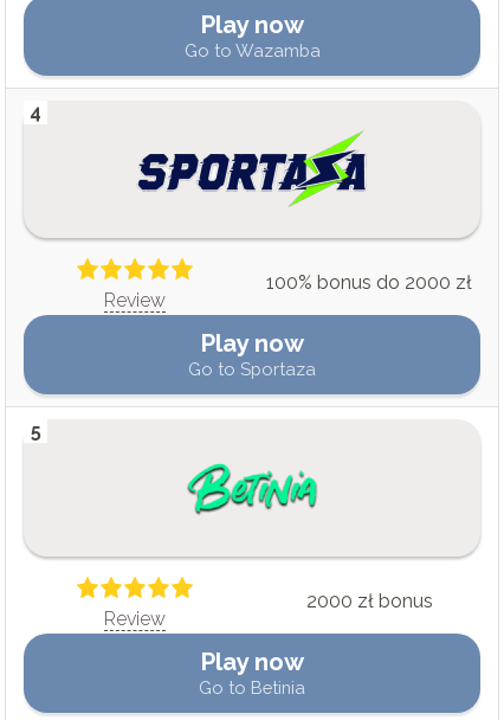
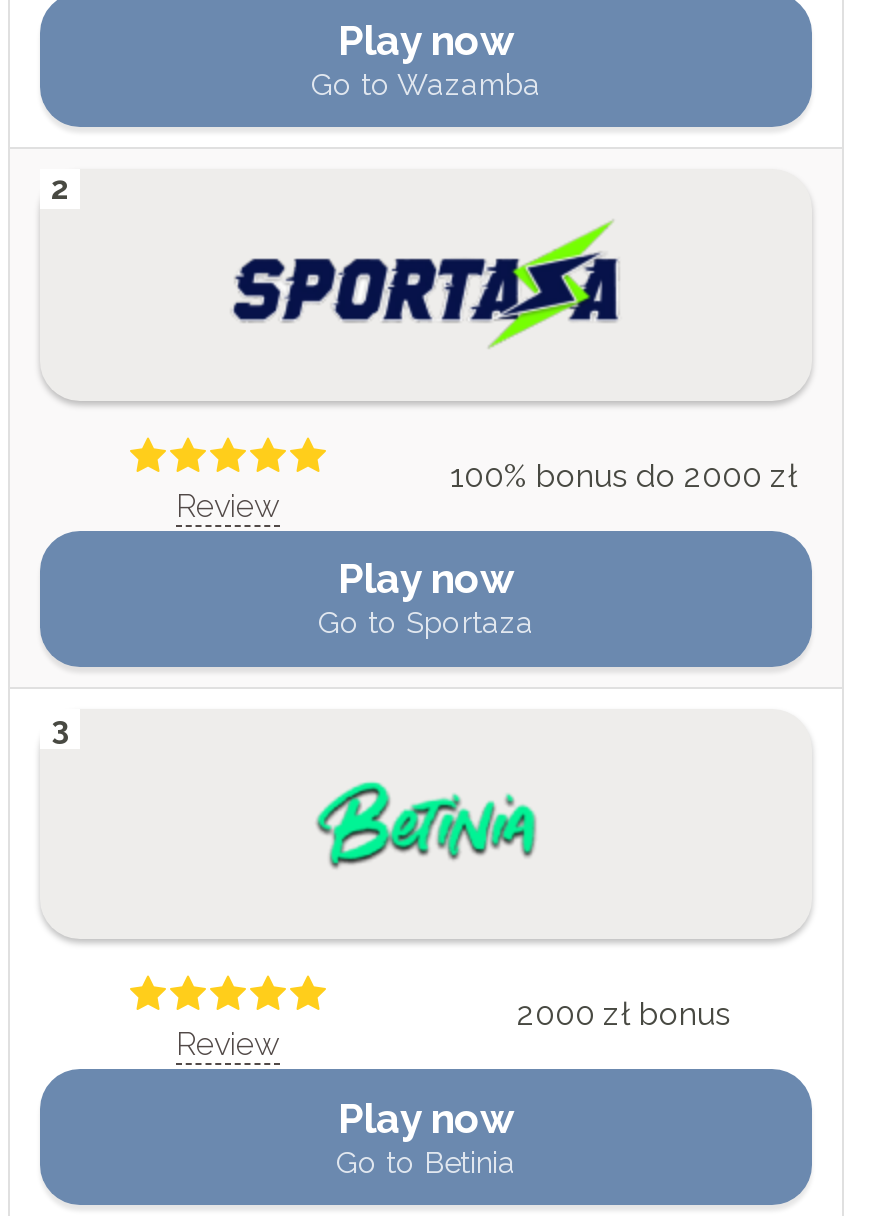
[30,100,41,123] 4 -> [51,170,69,208] 2
[30,419,41,442] 5 -> [51,708,69,746] 3

